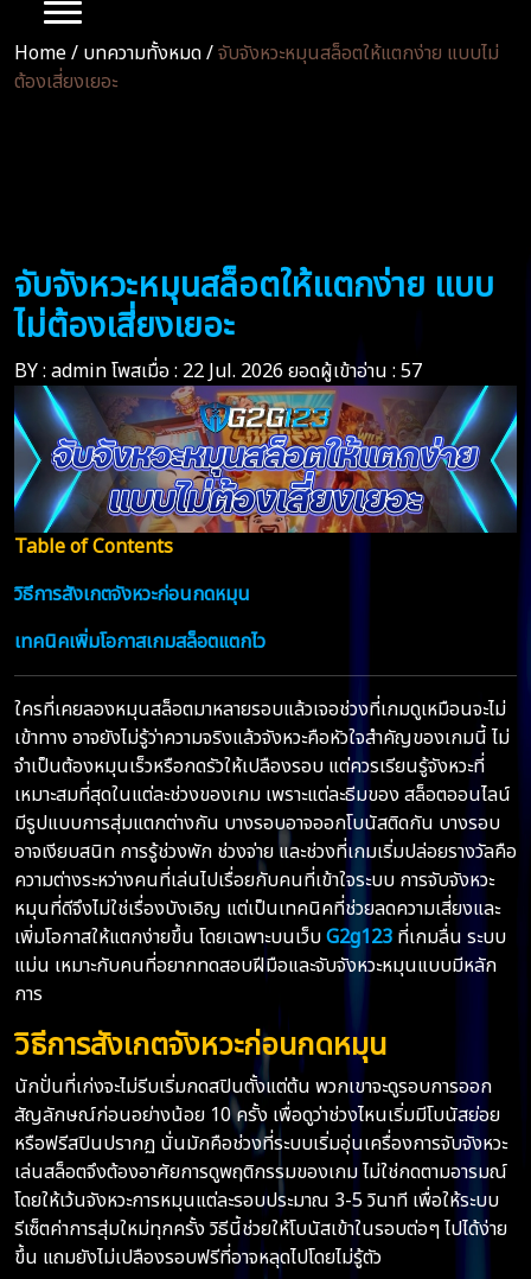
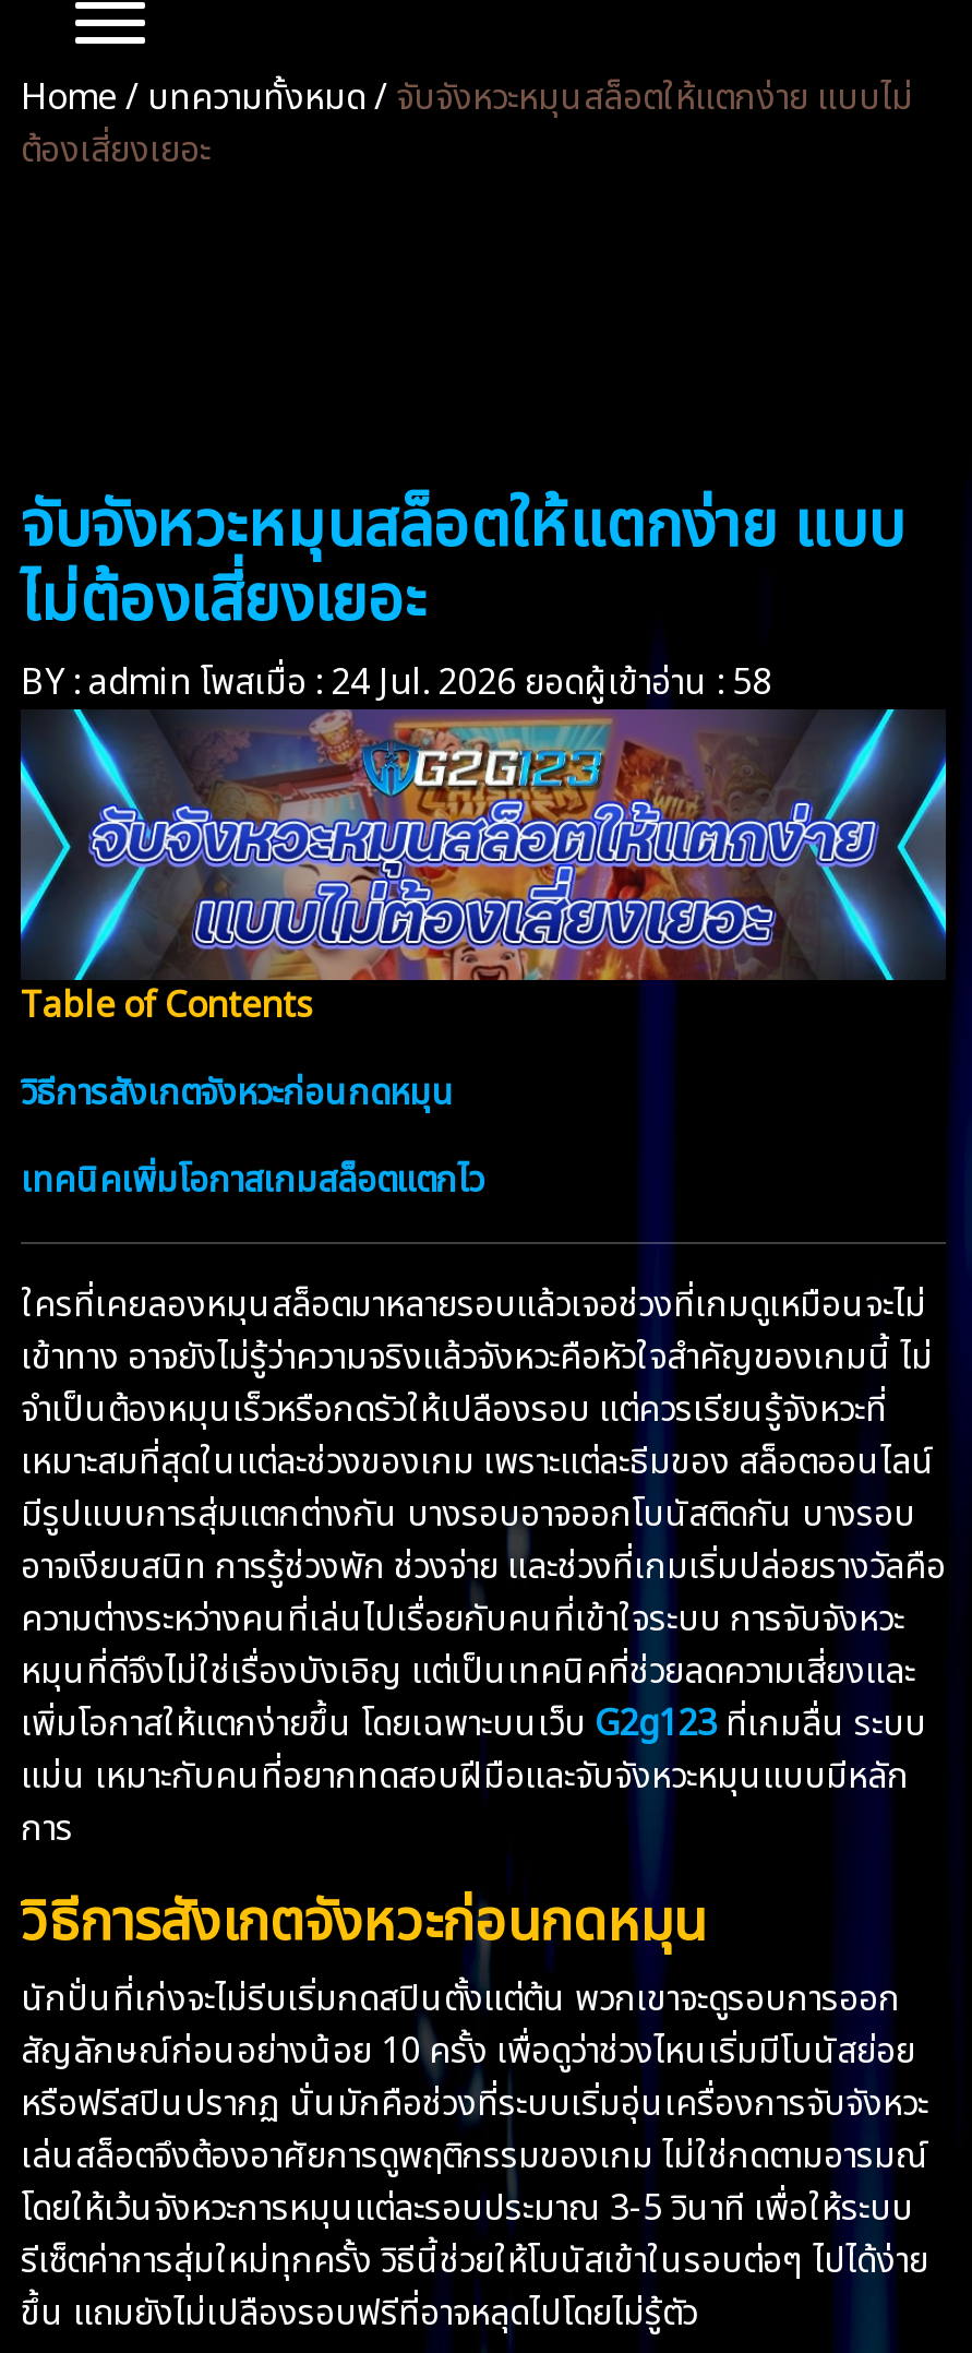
[14,357,422,386] BY : admin โพสเมื่อ : 22 Jul. 2026ยอดผู้เข้าอ่าน : 57 -> [21,657,771,709] BY : admin โพสเมื่อ : 24 Jul. 2026ยอดผู้เข้าอ่าน : 58

